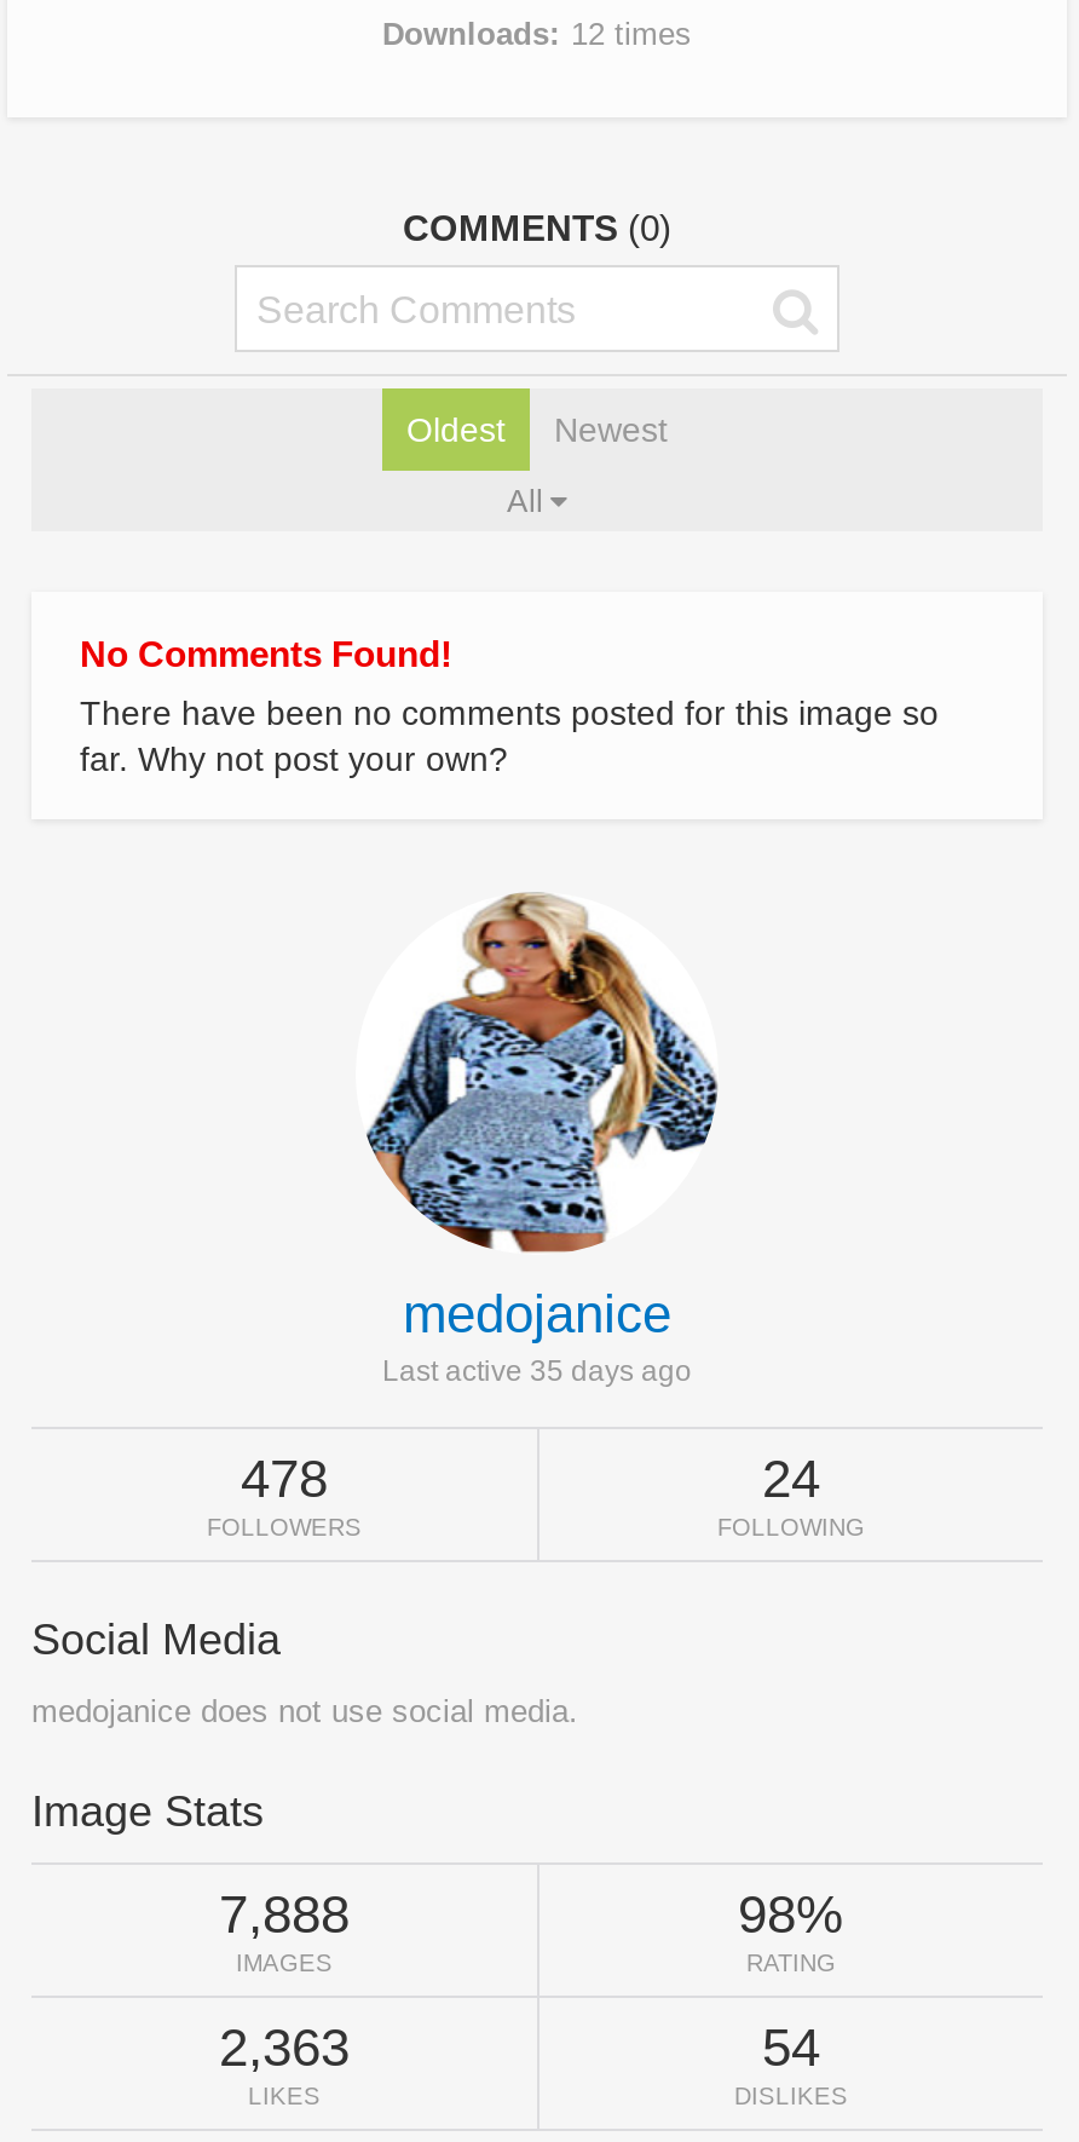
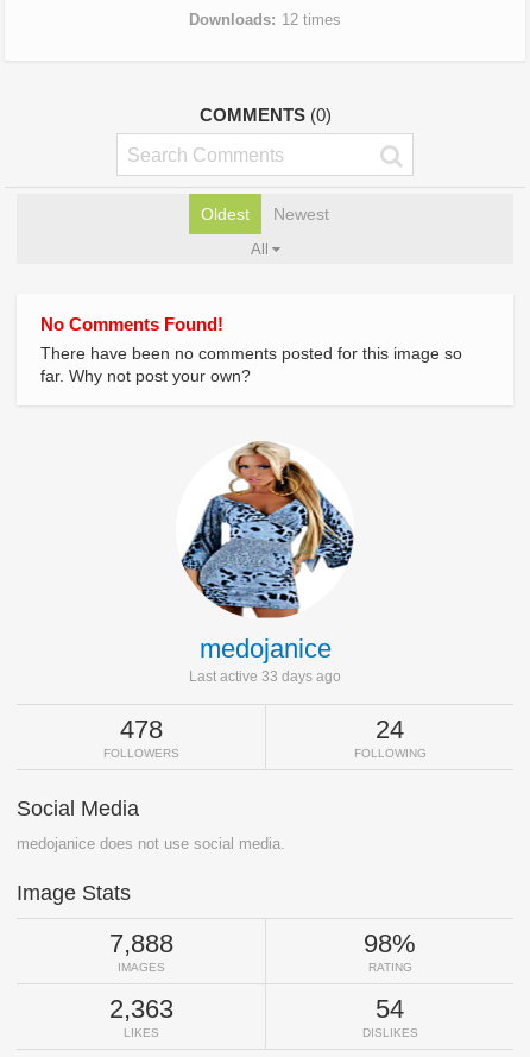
[382,1355,692,1389] Last active 35 days ago -> [189,669,341,685] Last active 33 days ago

